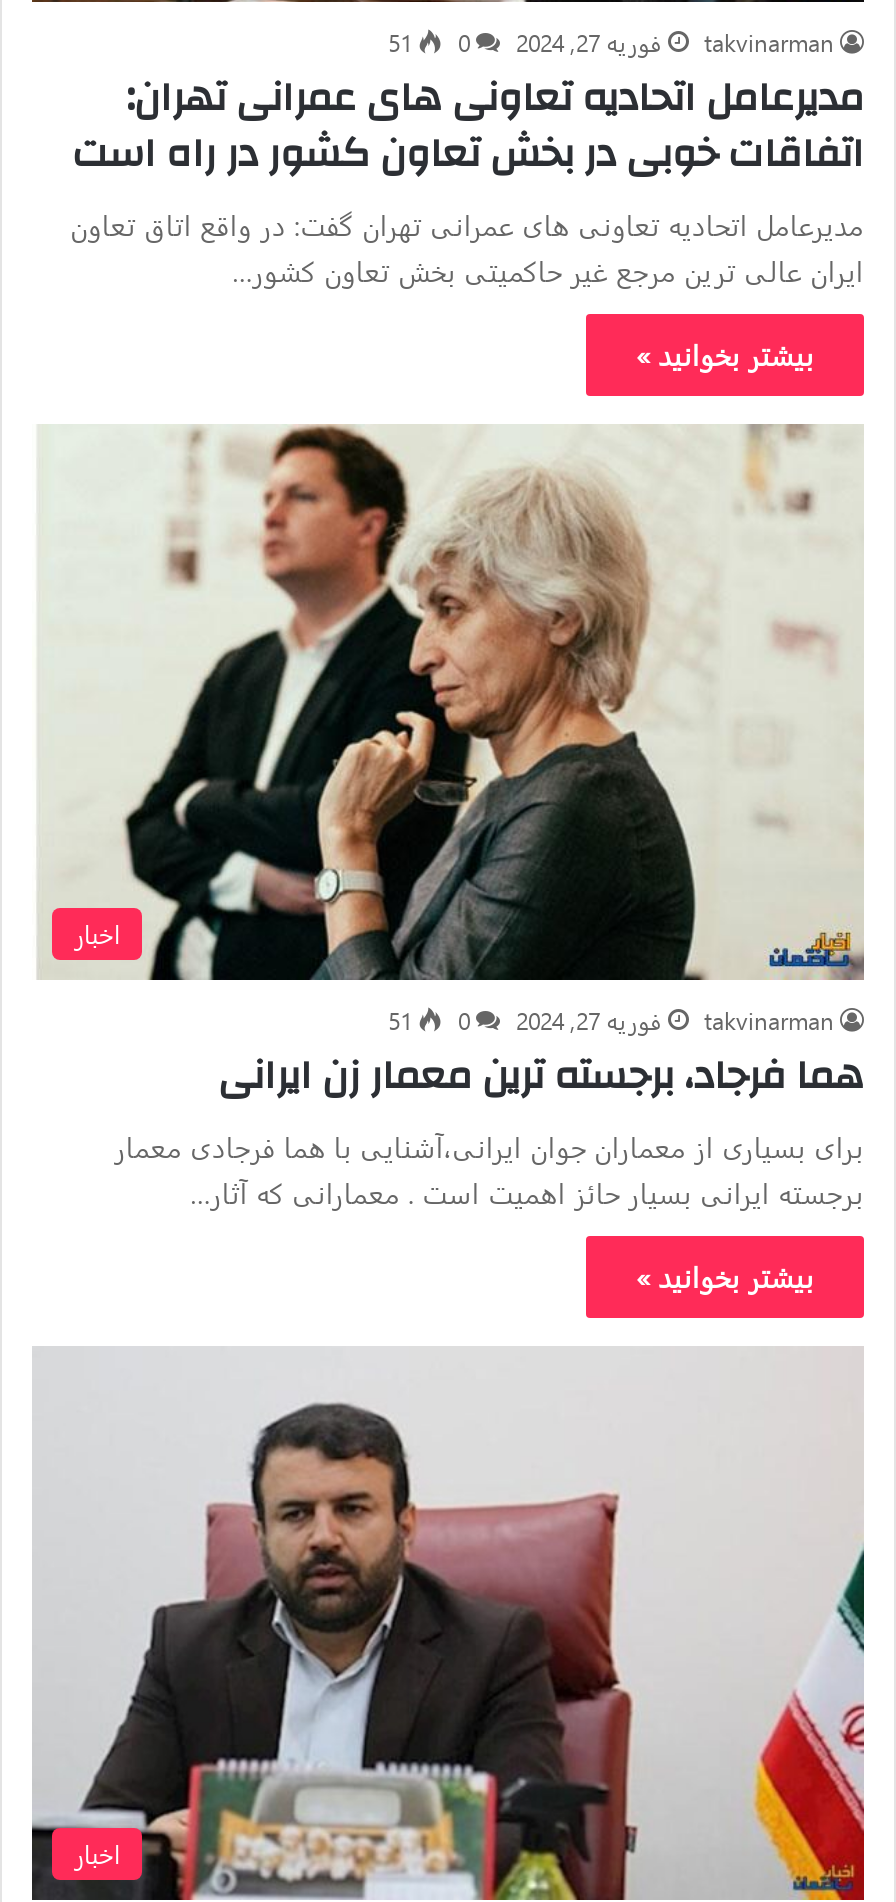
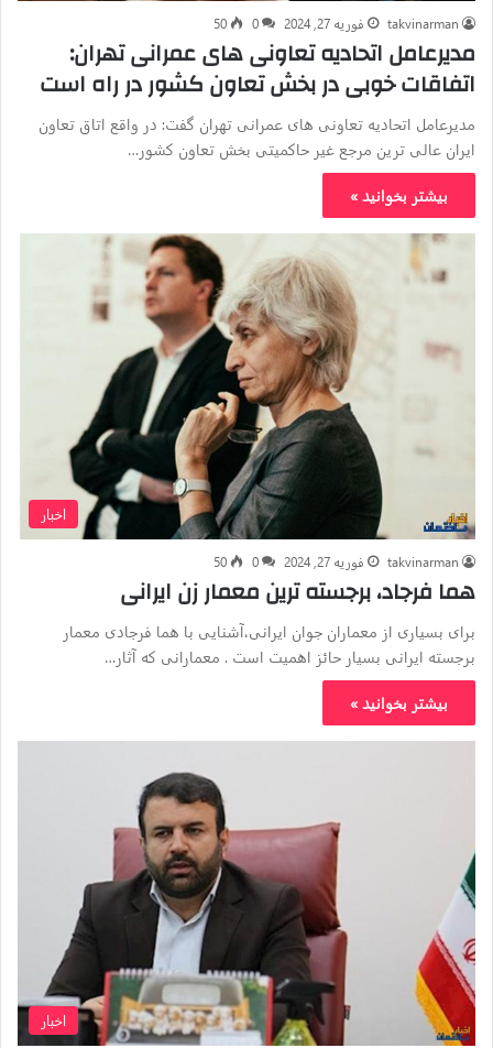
[388,27,470,59] 51 0 -> [213,15,259,32] 50 0
[388,1003,470,1035] 51 0 -> [213,552,259,570] 50 0

